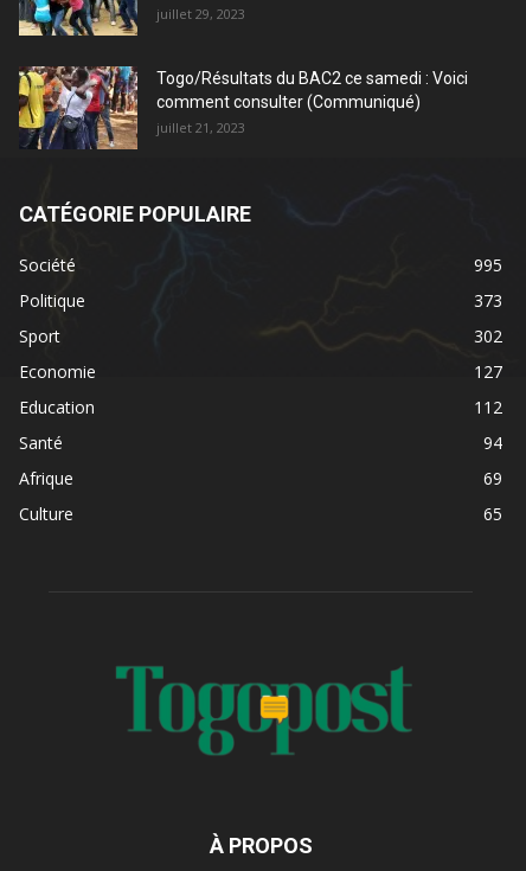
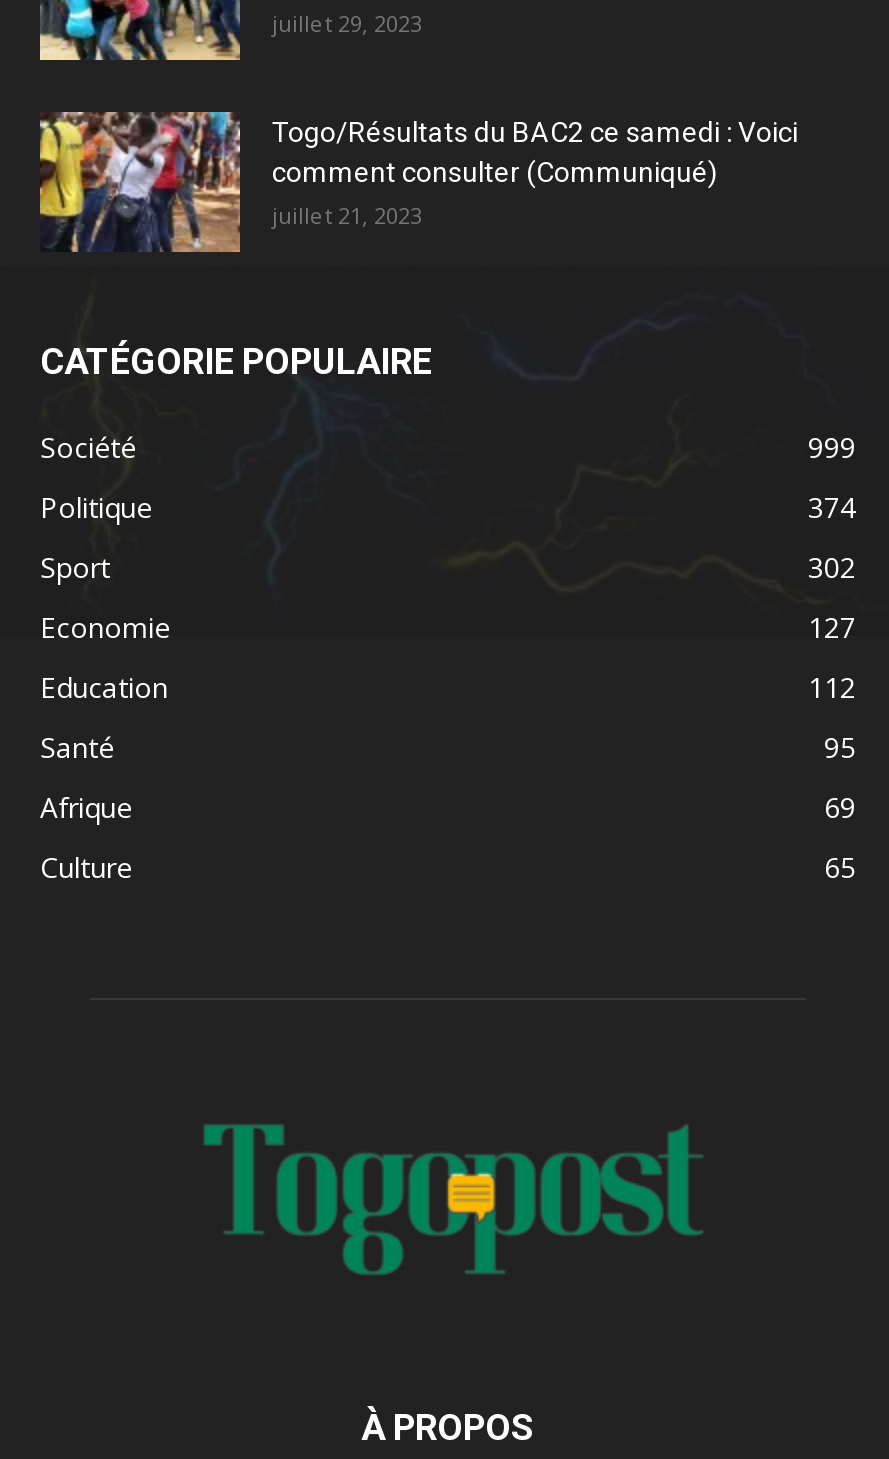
[474,253,502,276] 995 -> [808,428,856,466] 999
[474,289,502,312] 373 -> [808,488,856,526] 374
[483,431,502,454] 94 -> [824,728,856,766] 95

